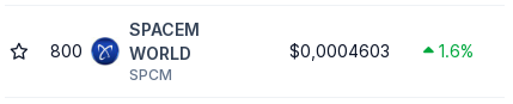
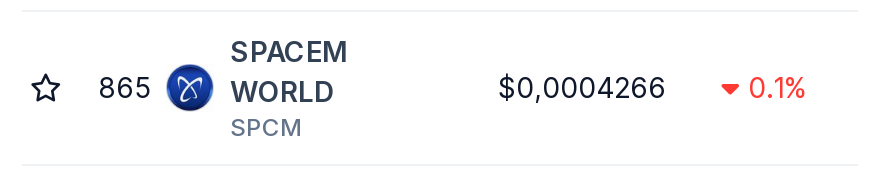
[50,41,83,61] 800 -> [98,70,152,104] 865
[289,41,390,61] $0,0004603 -> [498,70,666,104] $0,0004266
[439,41,474,61] 1.6% -> [748,70,806,104] 0.1%

